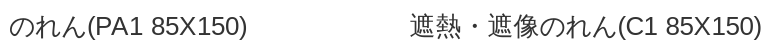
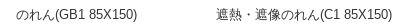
[9,10,247,40] のれん(PA1 85X150) -> [16,6,137,21] のれん(GB1 85X150)

